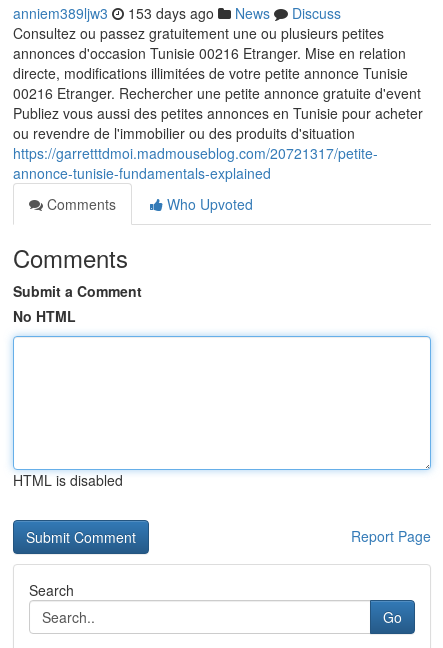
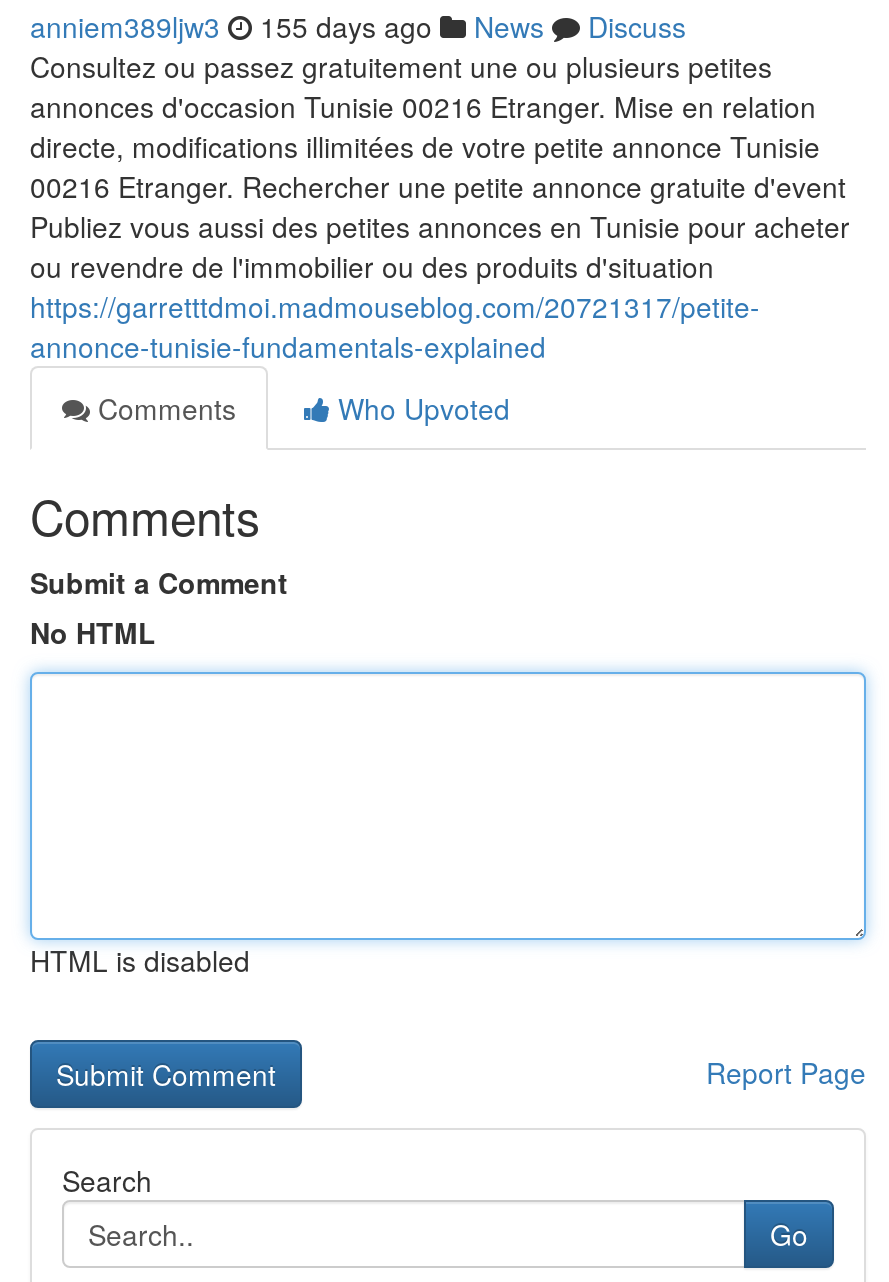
[13,3,341,23] anniem389ljw3 153 days ago News Discuss -> [30,6,686,46] anniem389ljw3 155 days ago News Discuss

